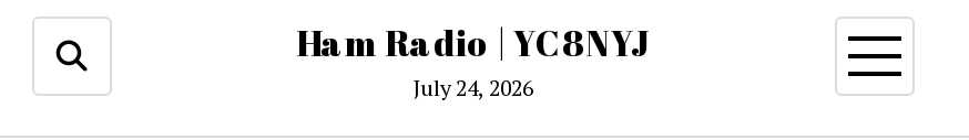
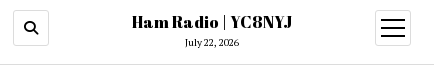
[414,74,533,103] July 24, 2026 -> [185,36,239,49] July 22, 2026

